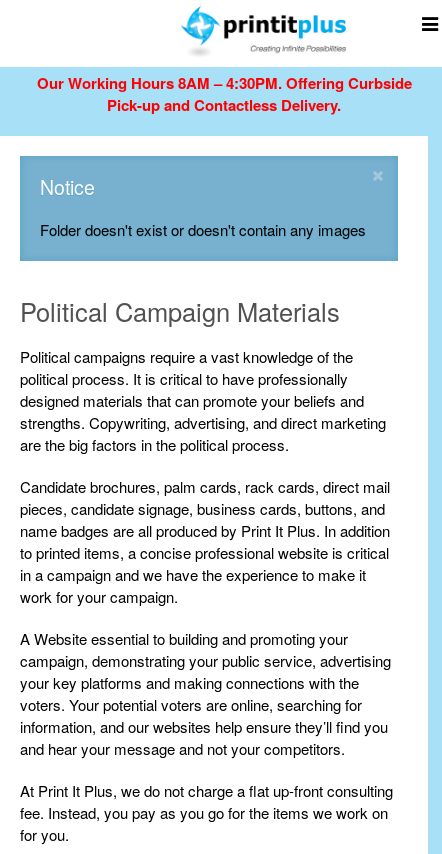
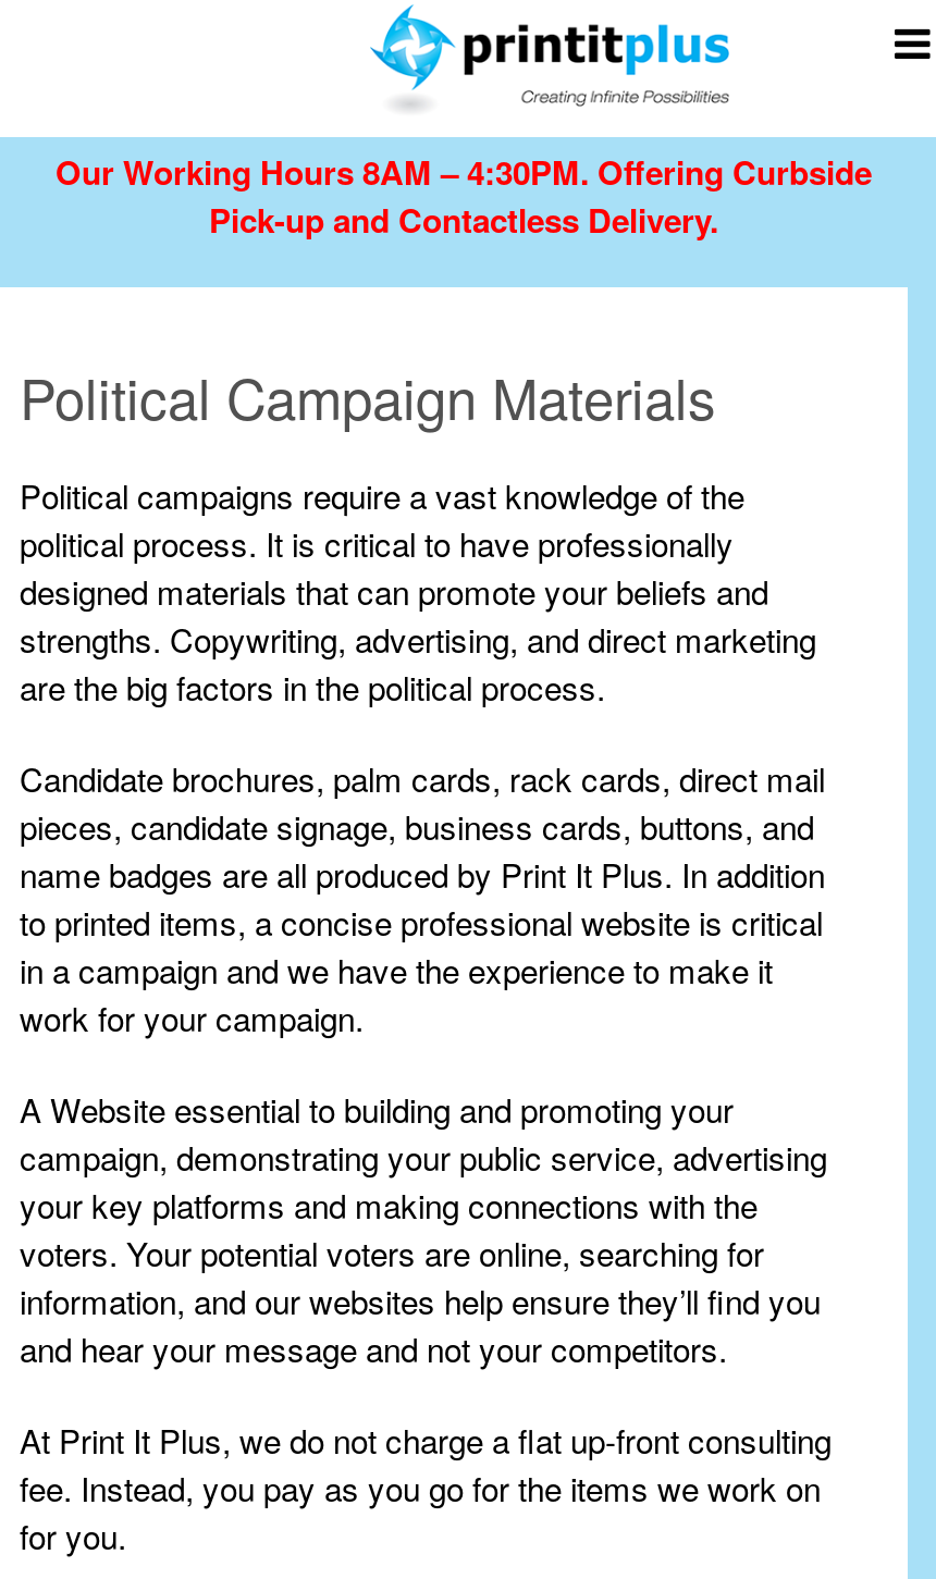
[19,155,399,261] [image] | Notice | Folder doesn't exist or doesn't contain any images -> none

